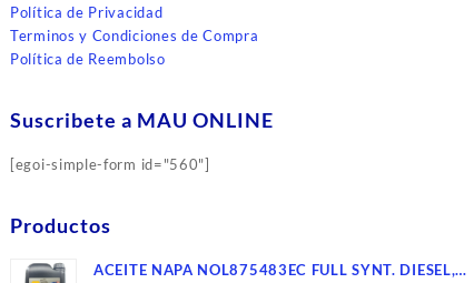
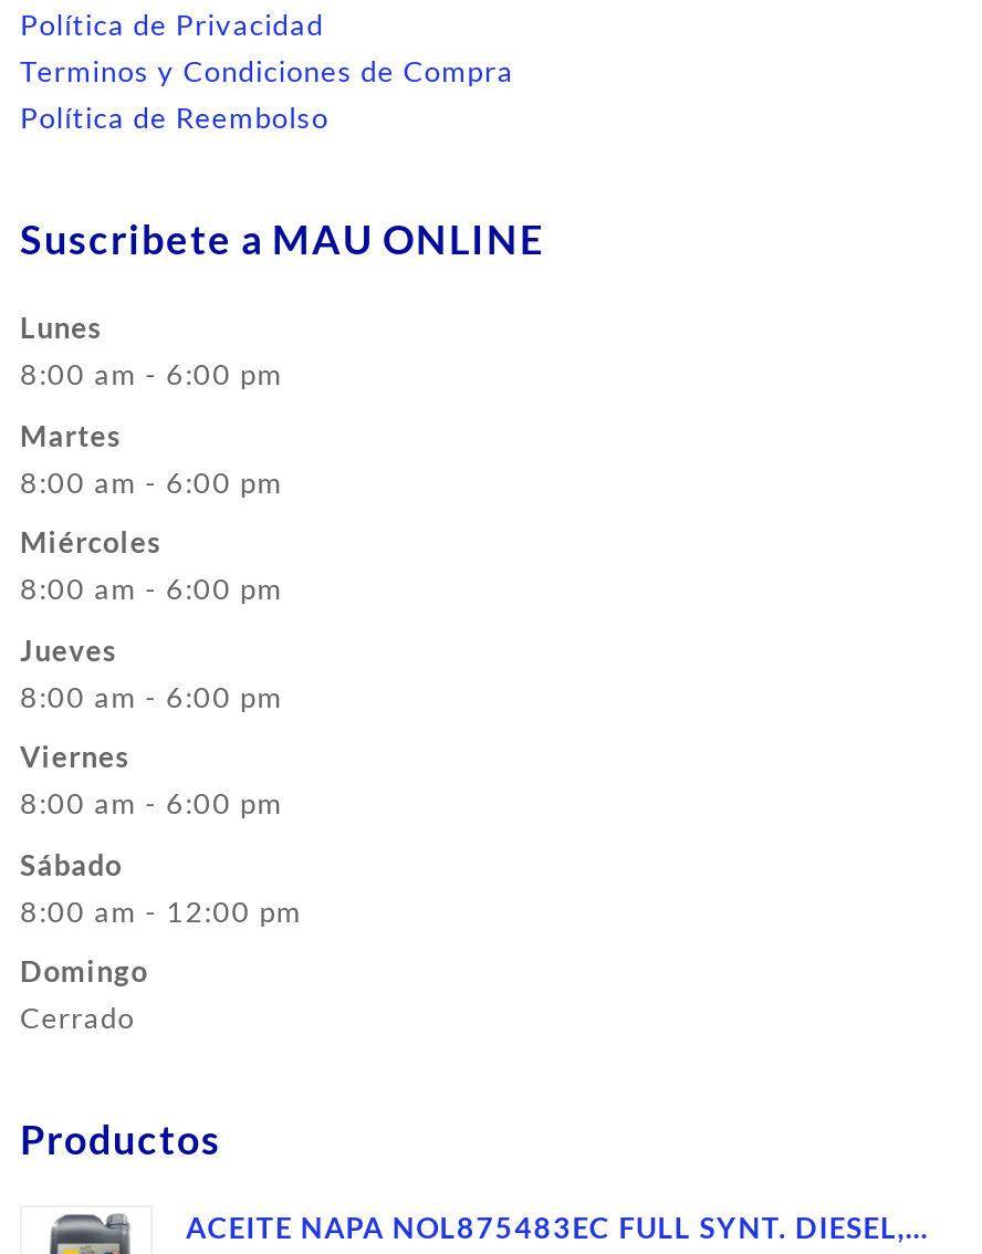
[10,156,210,173] [egoi-simple-form id="560"] -> [20,310,302,1035] Lunes | 8:00 am - 6:00 pm | Martes | 8:00 am - 6:00 pm | Miércoles | 8:00 am - 6:00 pm | Jueves | 8:00 am - 6:00 pm | Viernes | 8:00 am - 6:00 pm | Sábado | 8:00 am - 12:00 pm | Domingo | Cerrado

